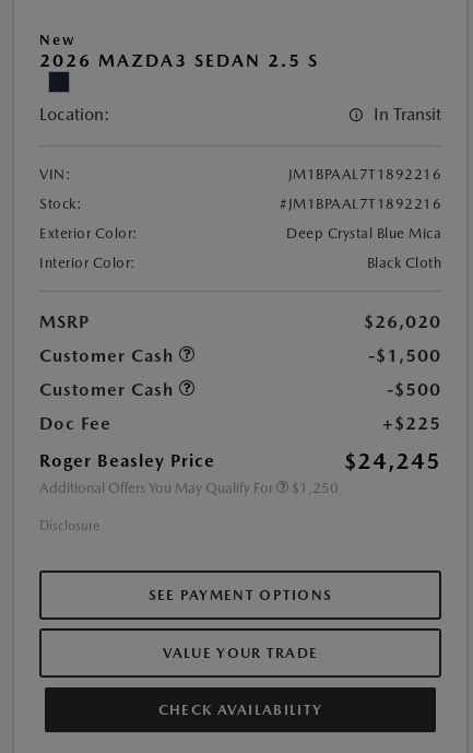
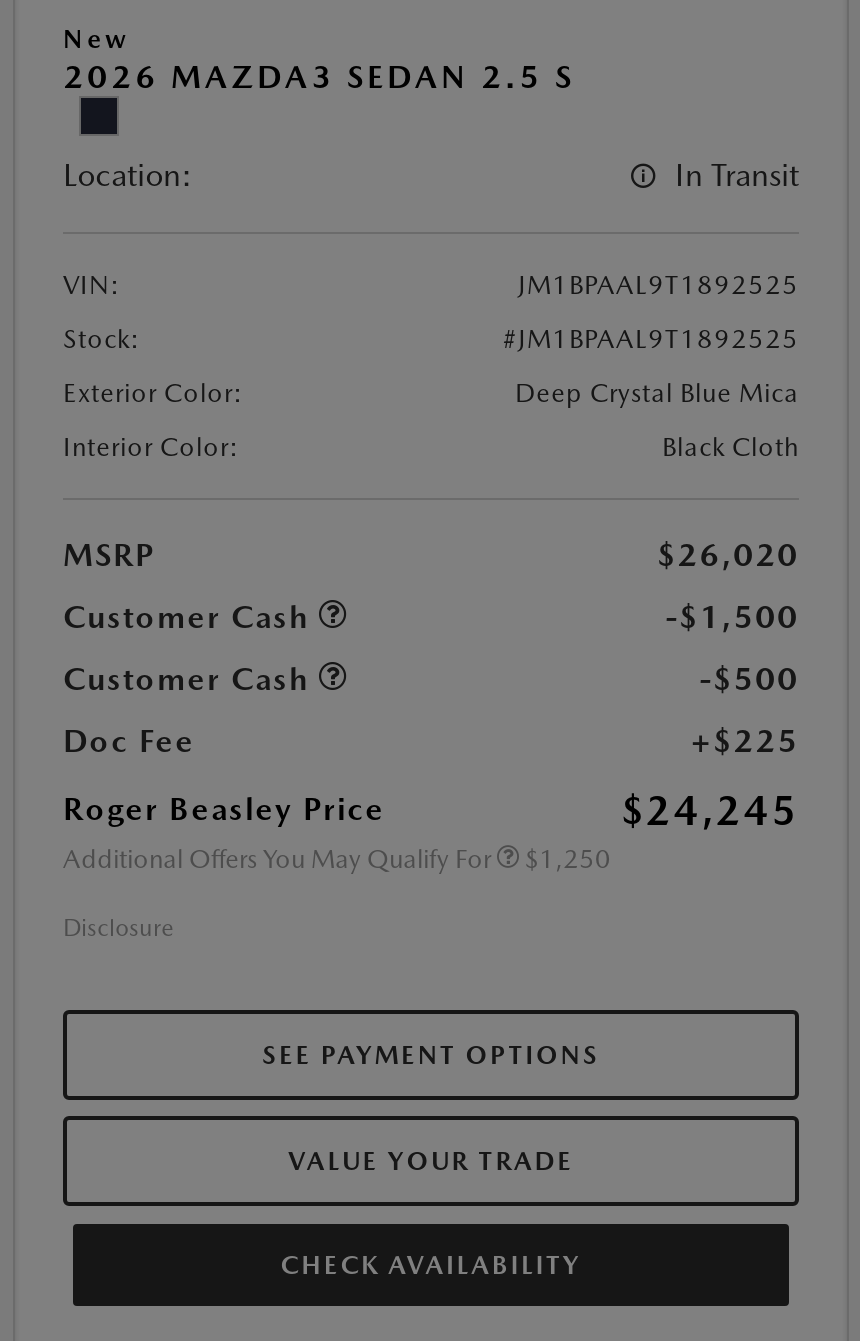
[288,166,441,183] JM1BPAAL7T1892216 -> [518,270,799,300] JM1BPAAL9T1892525
[280,196,441,212] #JM1BPAAL7T1892216 -> [503,324,799,354] #JM1BPAAL9T1892525

